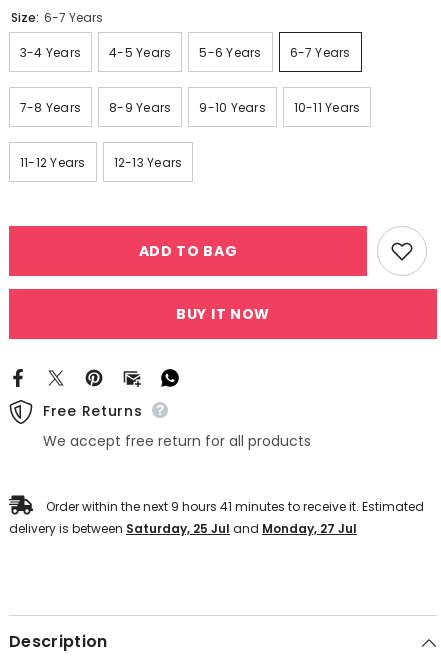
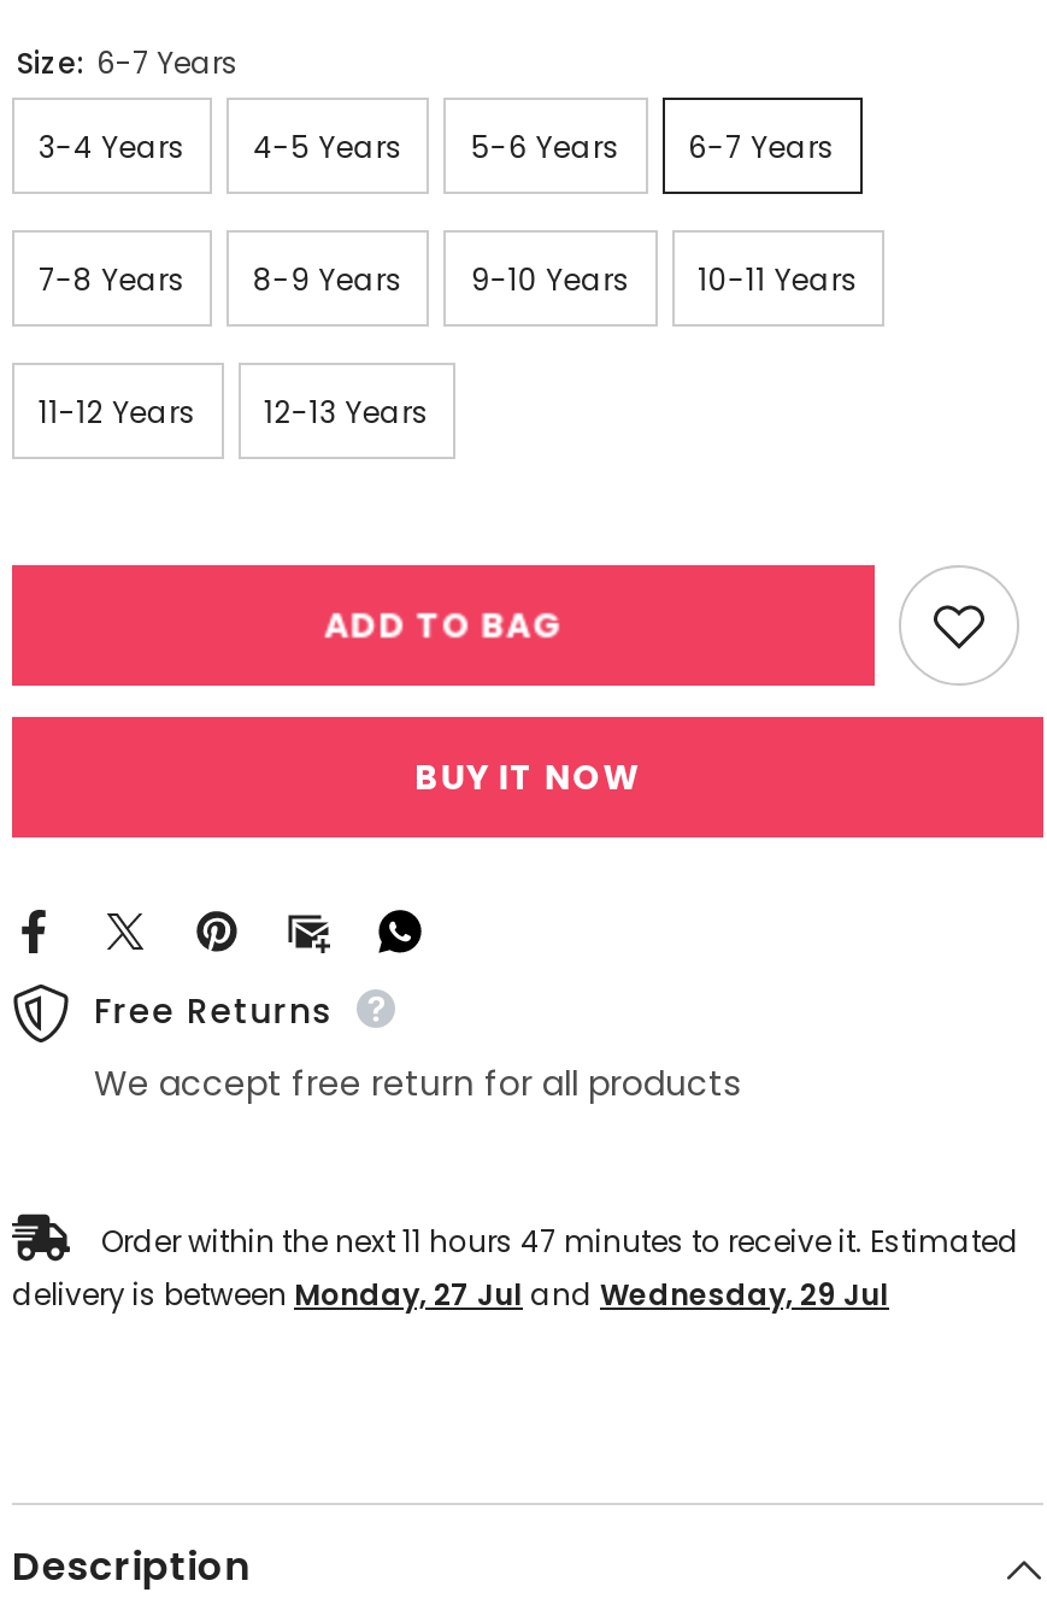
[46,498,424,515] Order within the next 9 hours 41 minutes to receive it. Estimated -> [101,1221,1019,1262] Order within the next 11 hours 47 minutes to receive it. Estimated
[9,520,357,537] delivery is between Saturday, 25 Jul and Monday, 27 Jul -> [12,1274,889,1315] delivery is between Monday, 27 Jul and Wednesday, 29 Jul

